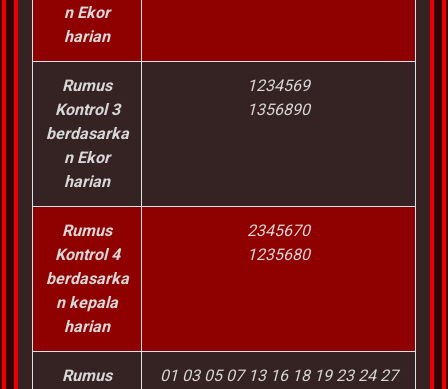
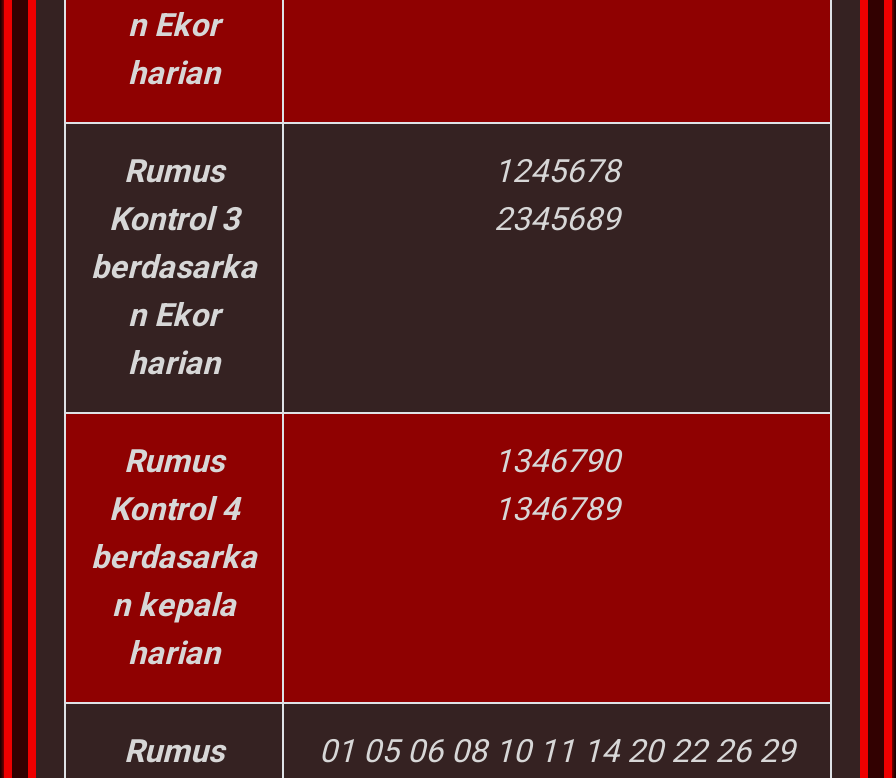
[247,76,310,95] 1234569 -> [494,152,620,190] 1245678
[247,100,310,119] 1356890 -> [494,200,620,238] 2345689
[247,221,310,240] 2345670 -> [494,442,620,480] 1346790
[247,245,310,264] 1235680 -> [494,490,620,528] 1346789
[159,366,397,385] 01 03 05 07 13 16 18 19 23 24 27 -> [319,732,795,770] 01 05 06 08 10 11 14 20 22 26 29

